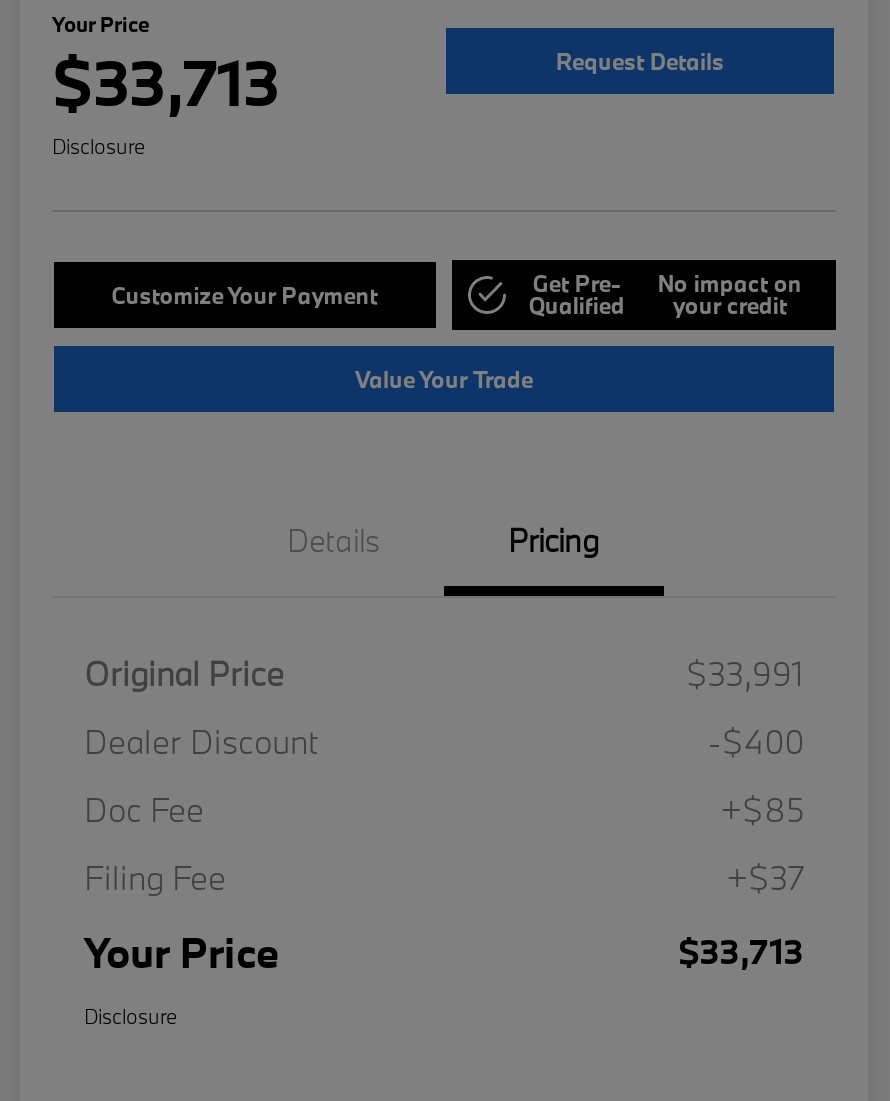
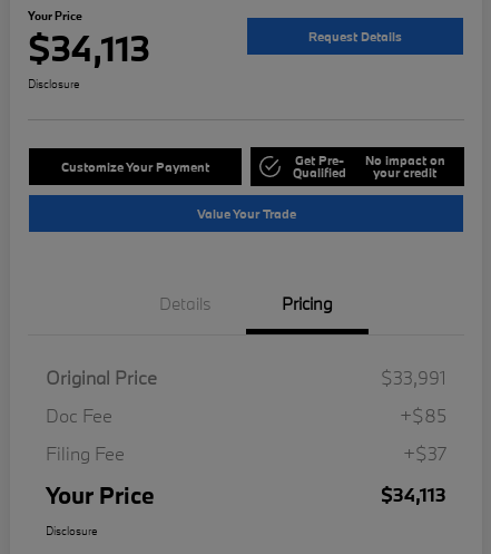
[52,42,280,122] $33,713 -> [28,25,150,70] $34,113
[84,720,804,762] Dealer Discount | -$400 -> none
[678,930,804,972] $33,713 -> [381,482,446,506] $34,113

